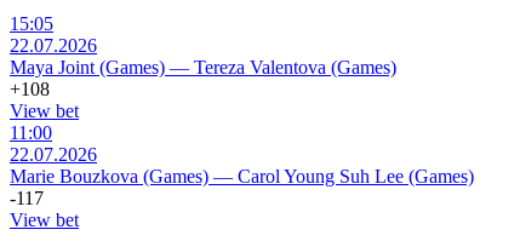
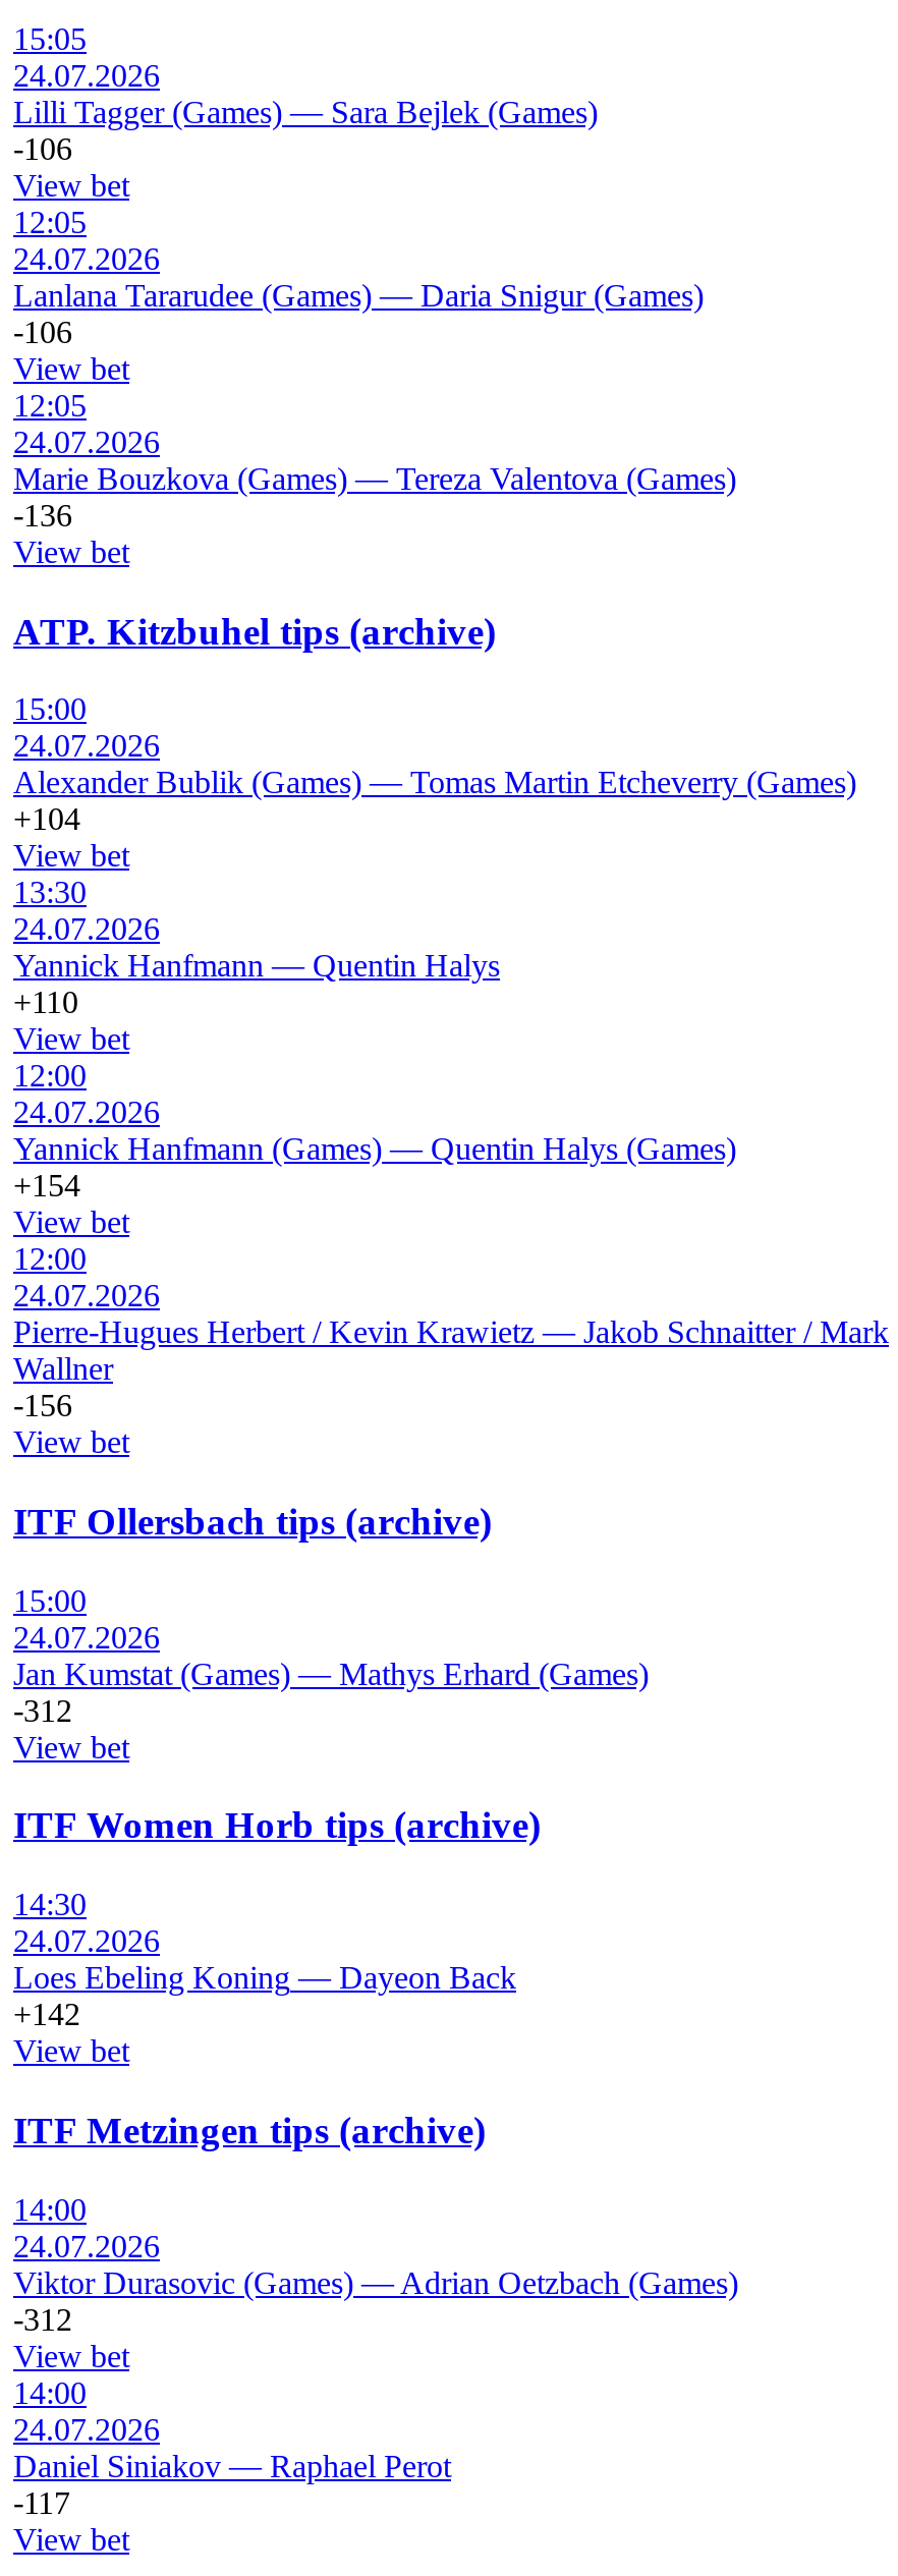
[10,35,97,56] 22.07.2026 -> [13,58,160,93] 24.07.2026
[10,57,396,78] Maya Joint (Games) — Tereza Valentova (Games) -> [13,95,598,129] Lilli Tagger (Games) — Sara Bejlek (Games)
[10,79,50,99] +108 -> [13,131,72,166] -106
[10,122,474,187] 11:00 | 22.07.2026 | Marie Bouzkova (Games) — Carol Young Suh Lee (Games) -> [13,205,889,2483] 12:05 | 24.07.2026 | Lanlana Tararudee (Games) — Daria Snigur (Games) | -106 | View bet | 12:05 | 24.07.2026 | Marie Bouzkova (Games) — Tereza Valentova (Games) | -136 | View bet | ATP. Kitzbuhel tips (archive) | 15:00 | 24.07.2026 | Alexander Bublik (Games) — Tomas Martin Etcheverry (Games) | +104 | View bet | 13:30 | 24.07.2026 | Yannick Hanfmann — Quentin Halys | +110 | View bet | 12:00 | 24.07.2026 | Yannick Hanfmann (Games) — Quentin Halys (Games) | +154 | View bet | 12:00 | 24.07.2026 | Pierre-Hugues Herbert / Kevin Krawietz — Jakob Schnaitter / Mark | Wallner | -156 | View bet | ITF Ollersbach tips (archive) | 15:00 | 24.07.2026 | Jan Kumstat (Games) — Mathys Erhard (Games) | -312 | View bet | ITF Women Horb tips (archive) | 14:30 | 24.07.2026 | Loes Ebeling Koning — Dayeon Back | +142 | View bet | ITF Metzingen tips (archive) | 14:00 | 24.07.2026 | Viktor Durasovic (Games) — Adrian Oetzbach (Games) | -312 | View bet | 14:00 | 24.07.2026 | Daniel Siniakov — Raphael Perot

